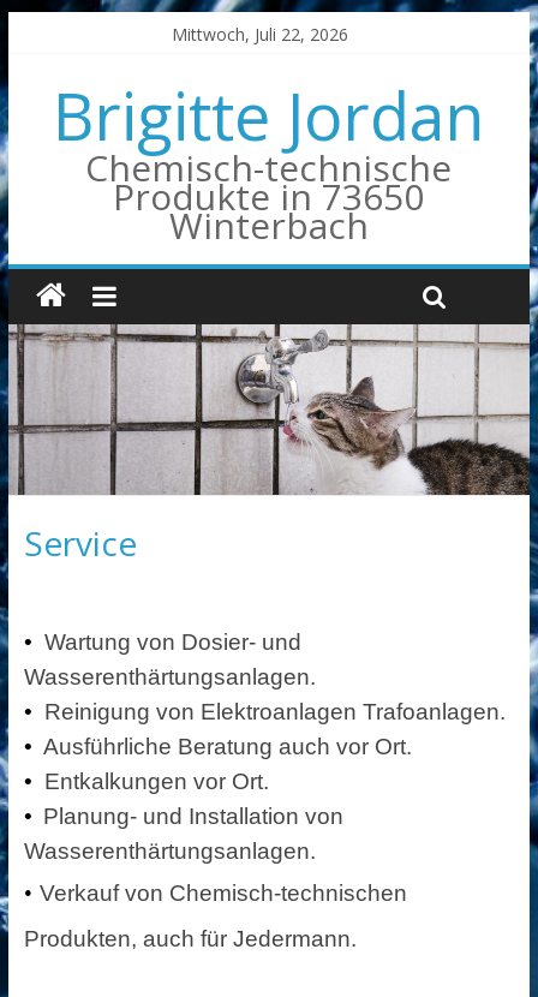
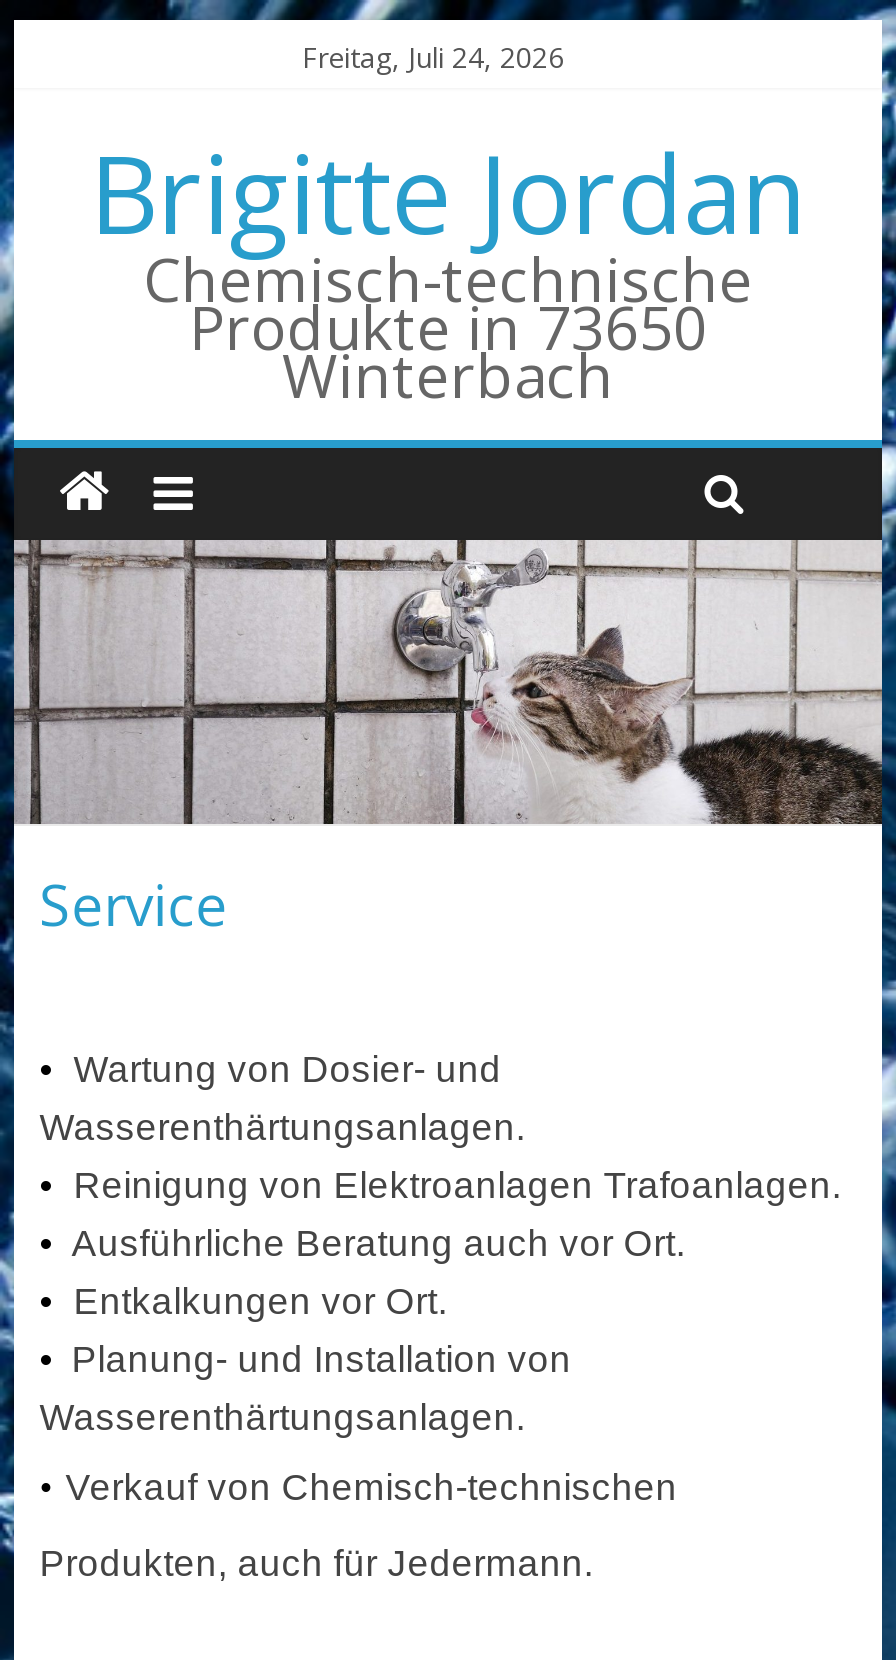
[172,23,348,46] Mittwoch, Juli 22, 2026 -> [302,38,564,76] Freitag, Juli 24, 2026

